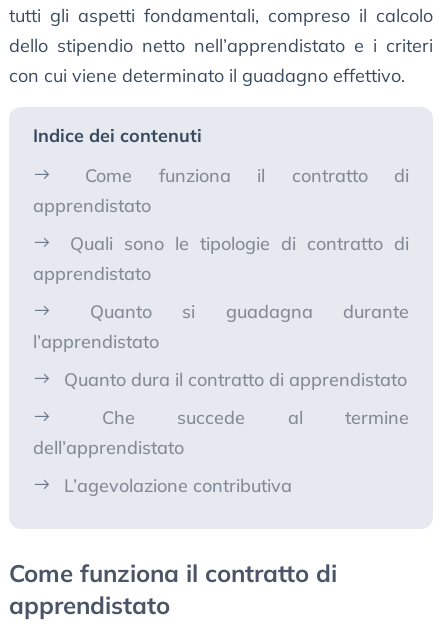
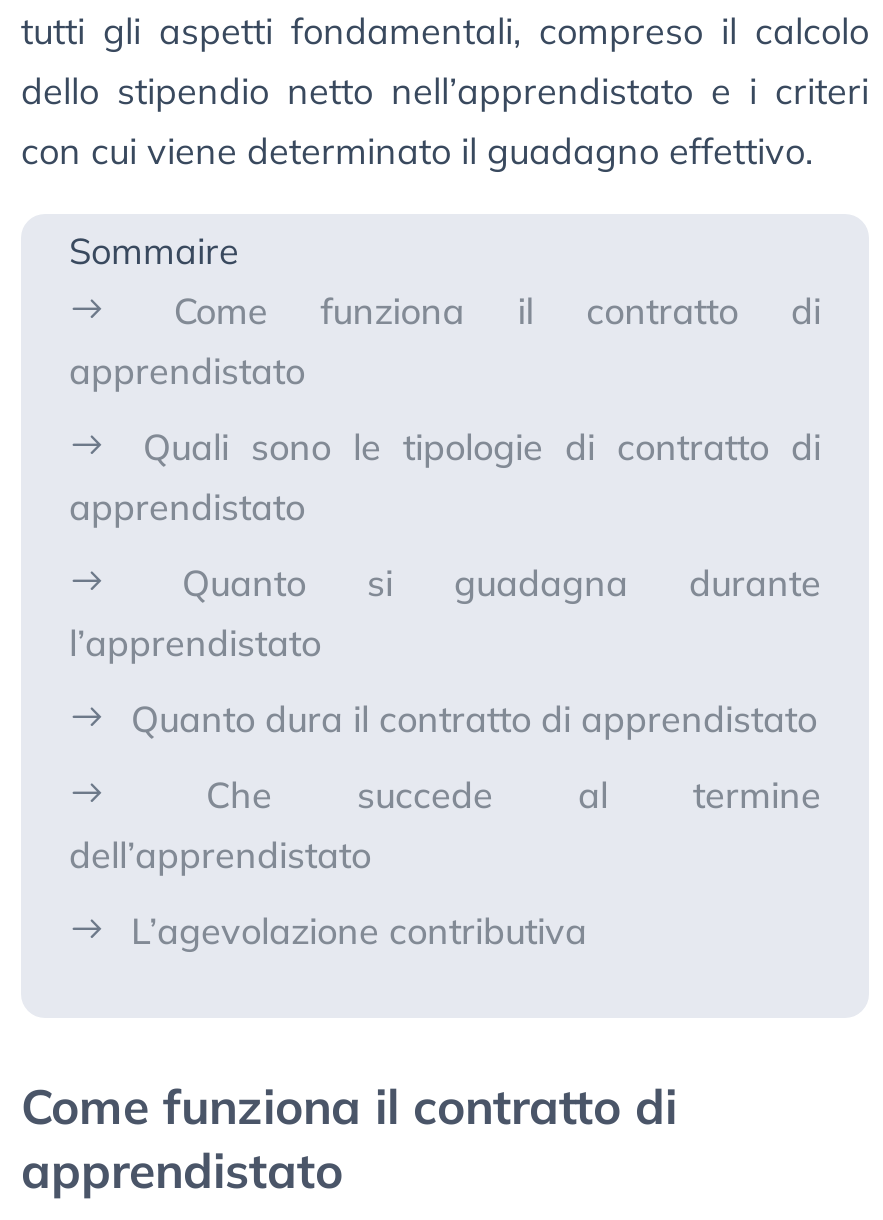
[33,124,202,147] Indice dei contenuti -> [69,228,239,274] Sommaire

